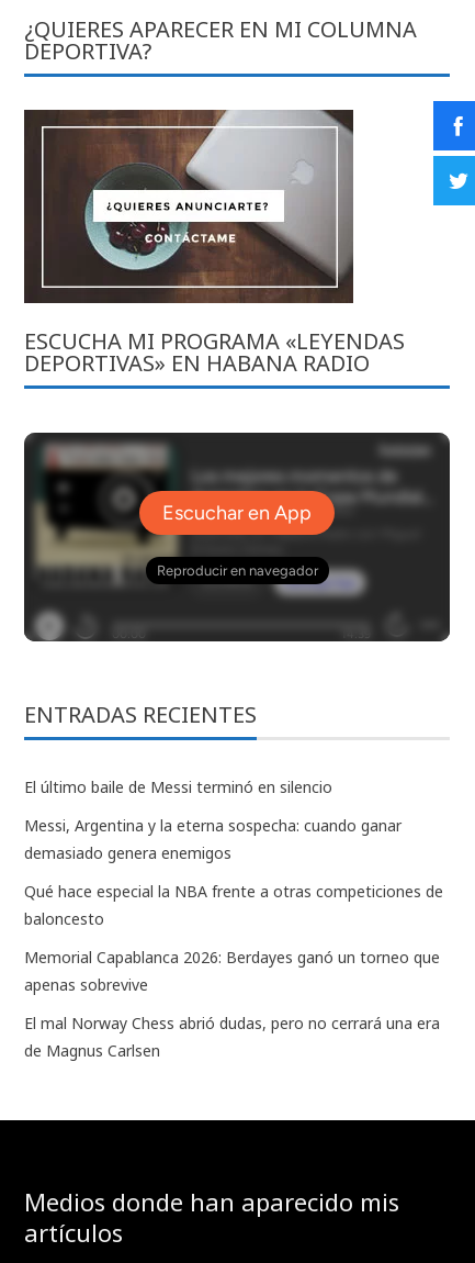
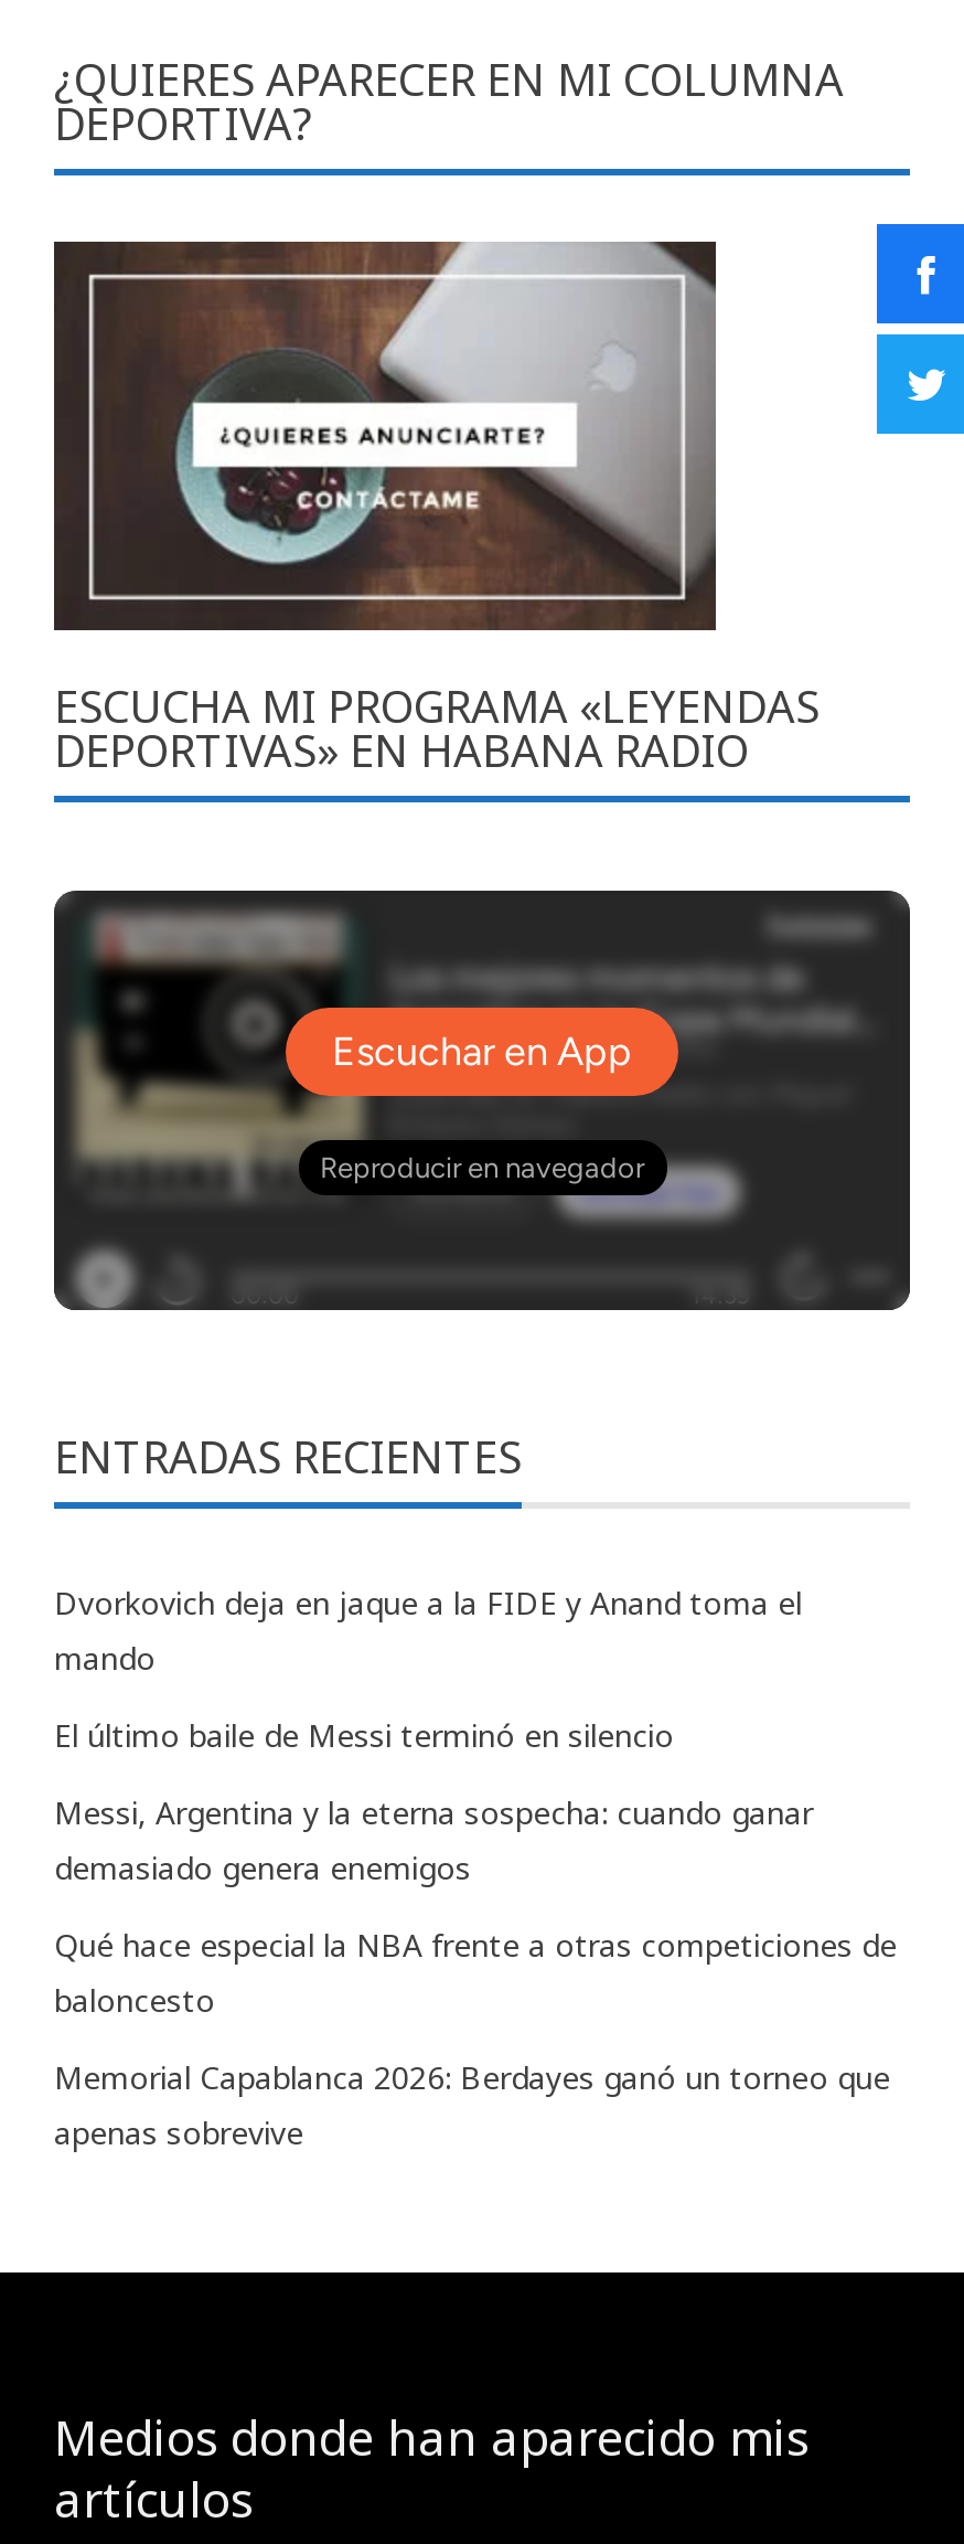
none -> [54,1580,802,1678] Dvorkovich deja en jaque a la FIDE y Anand toma el | mando
moved [24,776,443,995] -> [54,1713,897,2152]: El último baile de Messi terminó en silencio | Messi, Argentina y la eterna sospecha: cuando ganar | demasiado genera enemigos | Qué hace especial la NBA frente a otras competiciones de | baloncesto | Memorial Capablanca 2026: Berdayes ganó un torneo que | apenas sobrevive
[24,1013,440,1061] El mal Norway Chess abrió dudas, pero no cerrará una era | de Magnus Carlsen -> none

